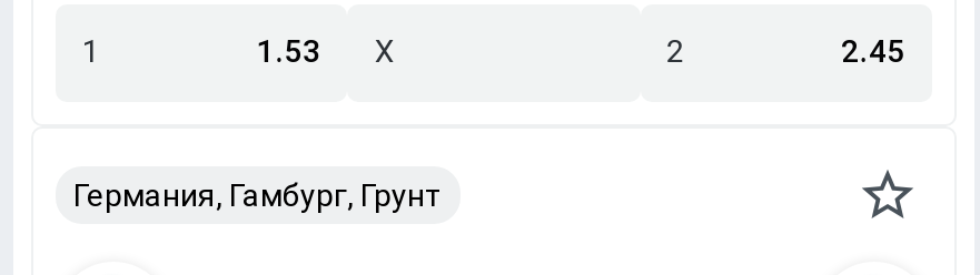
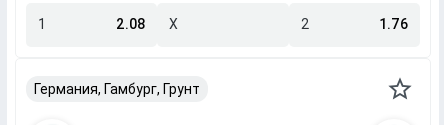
[257,33,395,69] 1.53 X -> [116,16,179,32] 2.08 X
[841,33,905,69] 2.45 -> [379,16,408,32] 1.76

